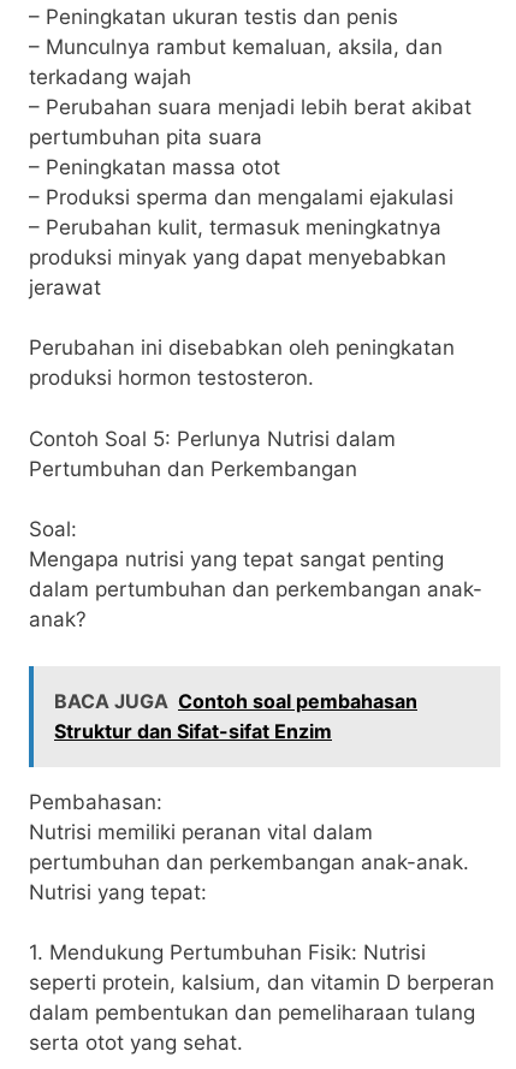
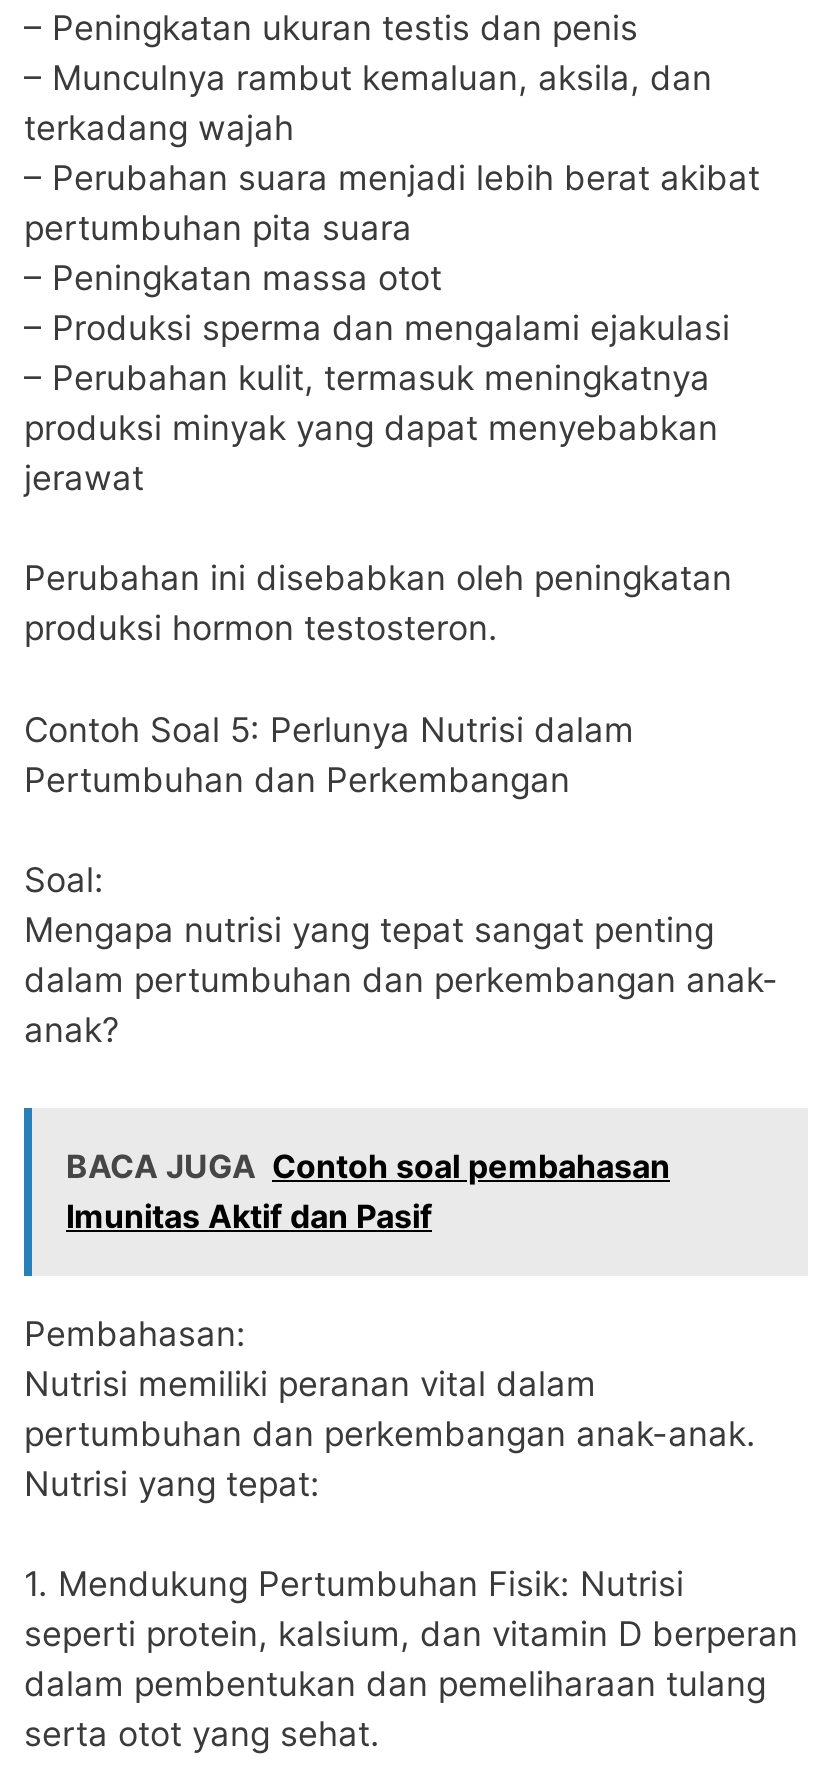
[54,718,332,743] Struktur dan Sifat-sifat Enzim -> [66,1195,432,1235] Imunitas Aktif dan Pasif

